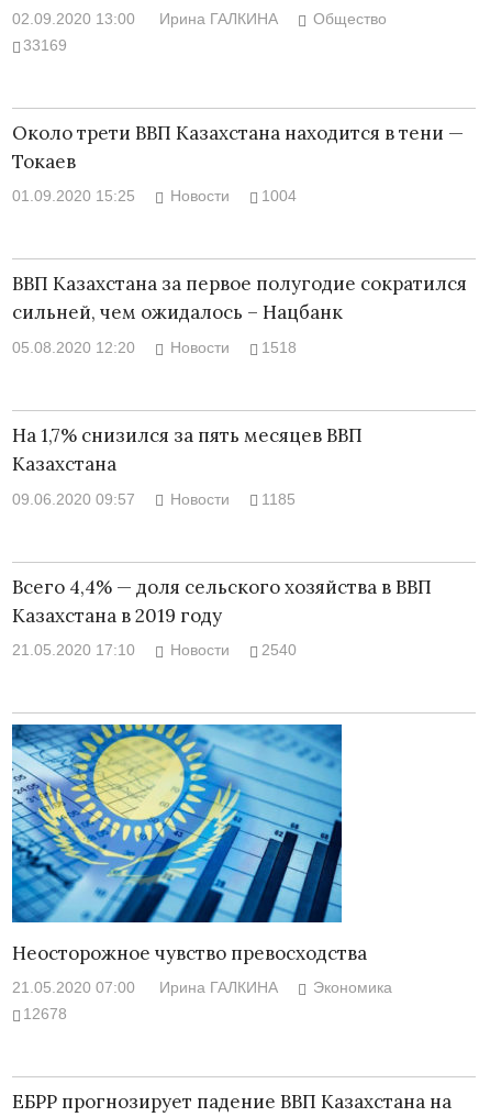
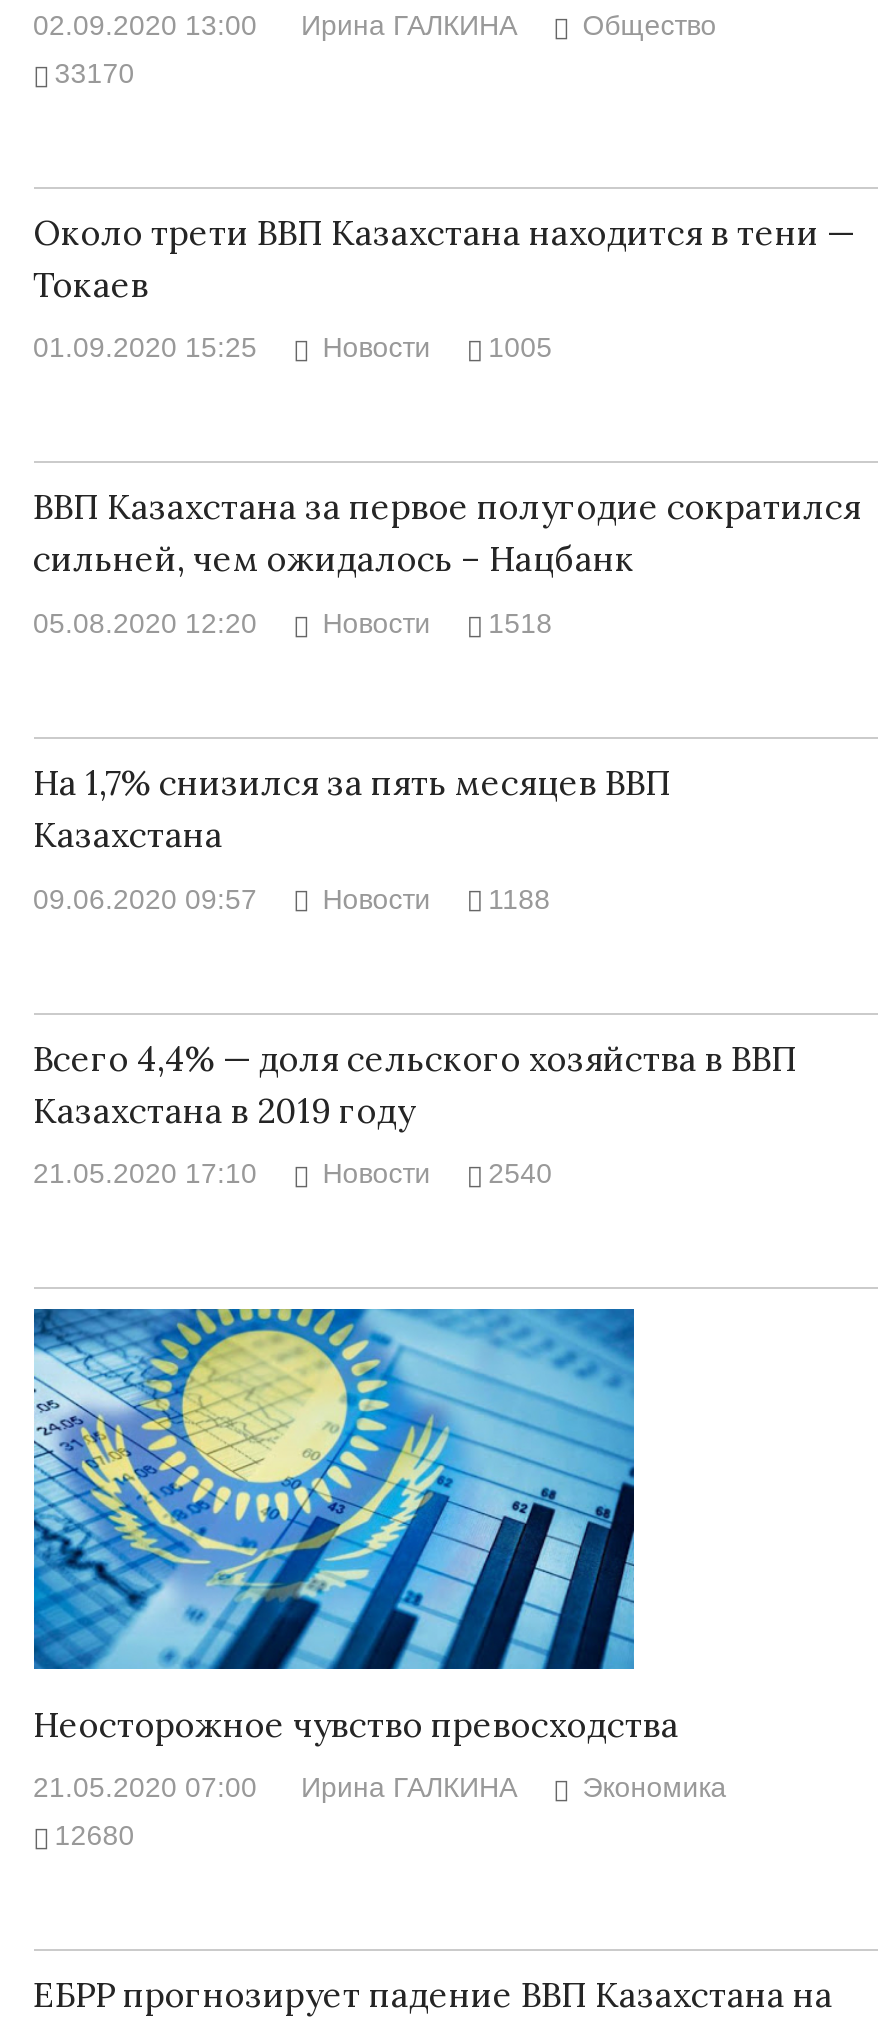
[23,36,67,54] 33169 -> [55,56,135,88] 33170
[171,187,297,205] Новости 1004 -> [323,332,552,364] Новости 1005
[171,490,296,507] Новости 1185 -> [323,882,550,914] Новости 1188
[23,1005,67,1023] 12678 -> [55,1819,135,1851] 12680

